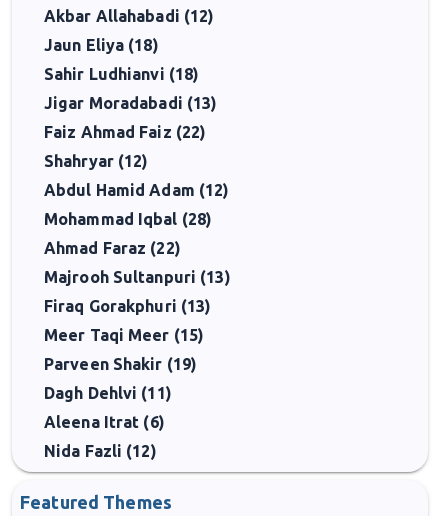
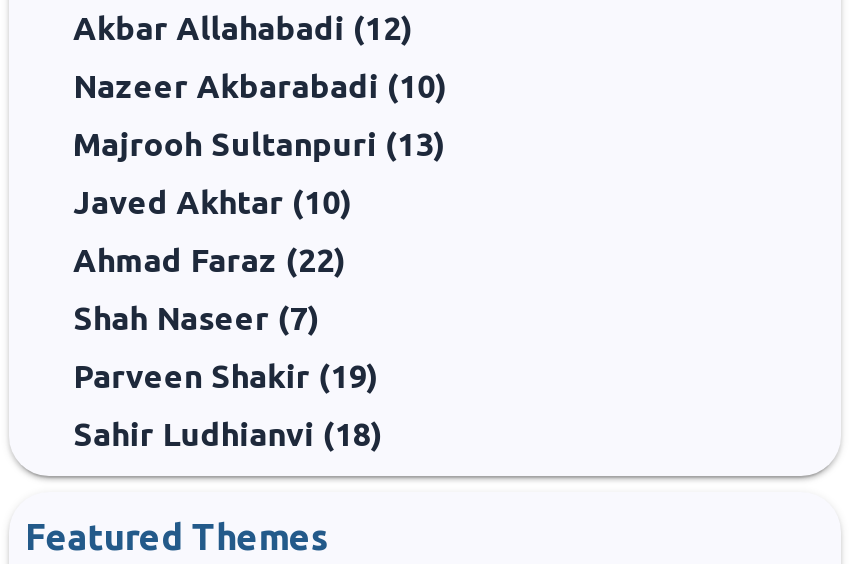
[44,36,159,54] Jaun Eliya (18) -> [73,68,448,336] Nazeer Akbarabadi (10) | Javed Akhtar (10) | Shah Naseer (7)
moved [44,65,199,83] -> [73,416,384,452]: Sahir Ludhianvi (18)
[44,94,229,460] Jigar Moradabadi (13) | Faiz Ahmad Faiz (22) | Shahryar (12) | Abdul Hamid Adam (12) | Mohammad Iqbal (28) | Firaq Gorakphuri (13) | Meer Taqi Meer (15) | Dagh Dehlvi (11) | Aleena Itrat (6) | Nida Fazli (12) -> none
moved [44,239,231,286] -> [73,126,446,278]: Ahmad Faraz (22) | Majrooh Sultanpuri (13)
moved [44,355,197,373] -> [73,358,379,394]: Parveen Shakir (19)

